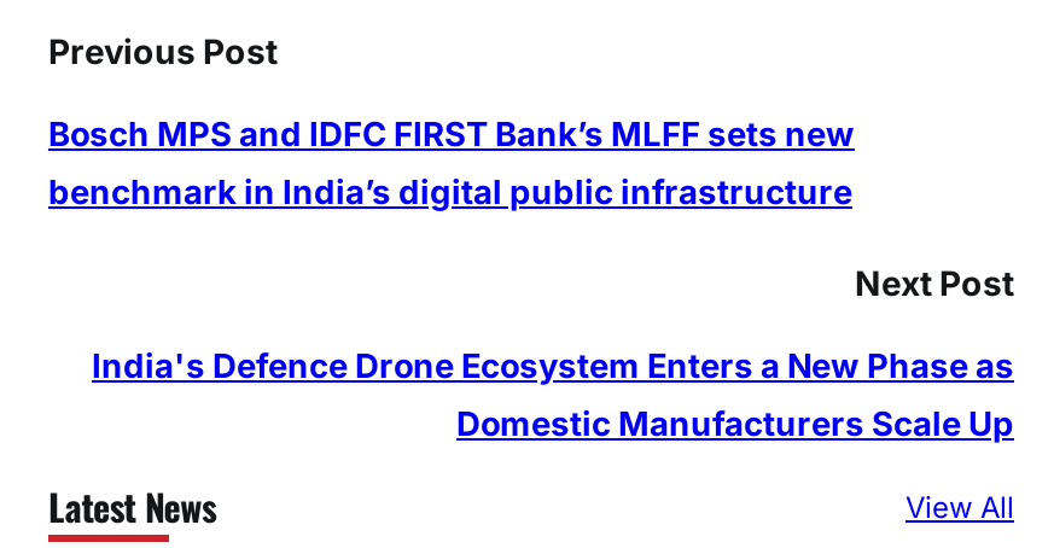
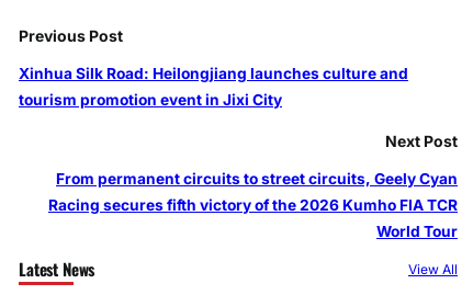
[48,113,855,152] Bosch MPS and IDFC FIRST Bank’s MLFF sets new -> [19,65,408,82] Xinhua Silk Road: Heilongjiang launches culture and
[48,171,852,210] benchmark in India’s digital public infrastructure -> [19,91,282,109] tourism promotion event in Jixi City
[92,345,1014,442] India's Defence Drone Ecosystem Enters a New Phase as | Domestic Manufacturers Scale Up -> [48,170,458,240] From permanent circuits to street circuits, Geely Cyan | Racing secures fifth victory of the 2026 Kumho FIA TCR | World Tour

